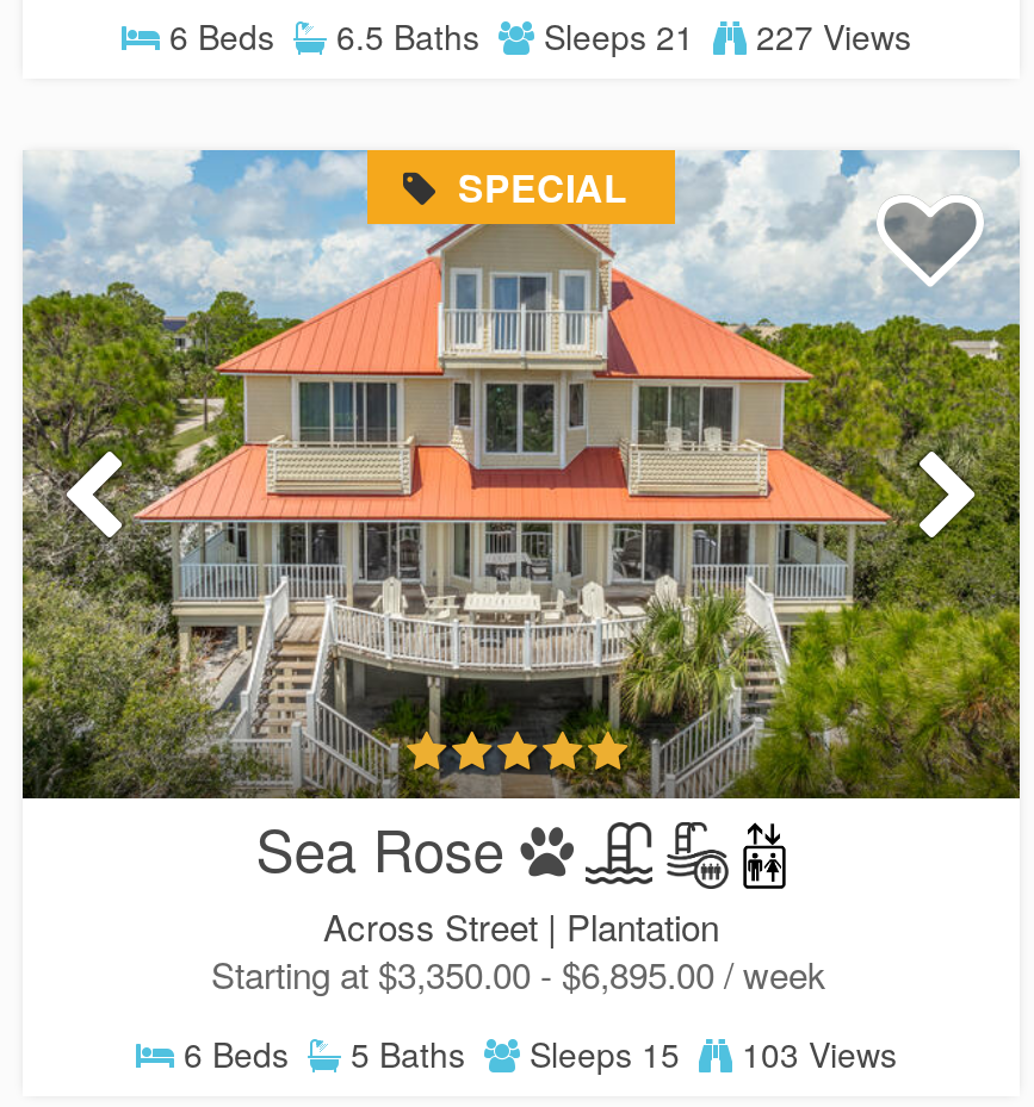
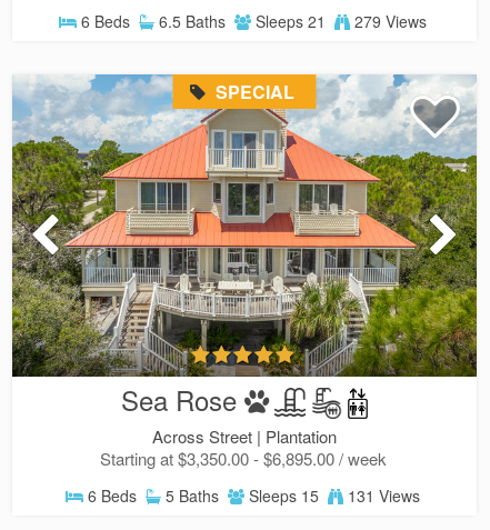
[160,11,911,59] 6 Beds 6.5 Baths Sleeps 21 227 Views -> [76,10,426,32] 6 Beds 6.5 Baths Sleeps 21 279 Views
[174,1030,897,1078] 6 Beds 5 Baths Sleeps 15 103 Views -> [83,485,419,507] 6 Beds 5 Baths Sleeps 15 131 Views

